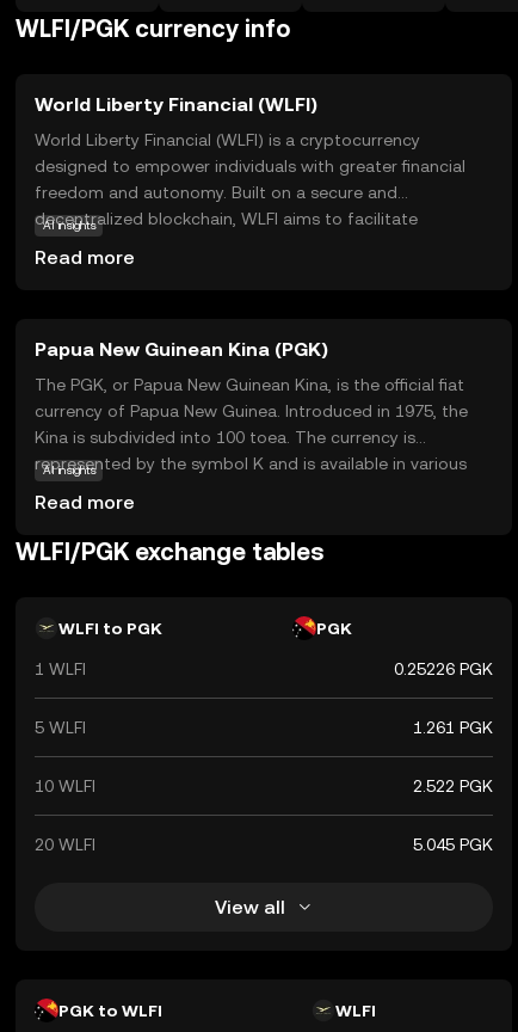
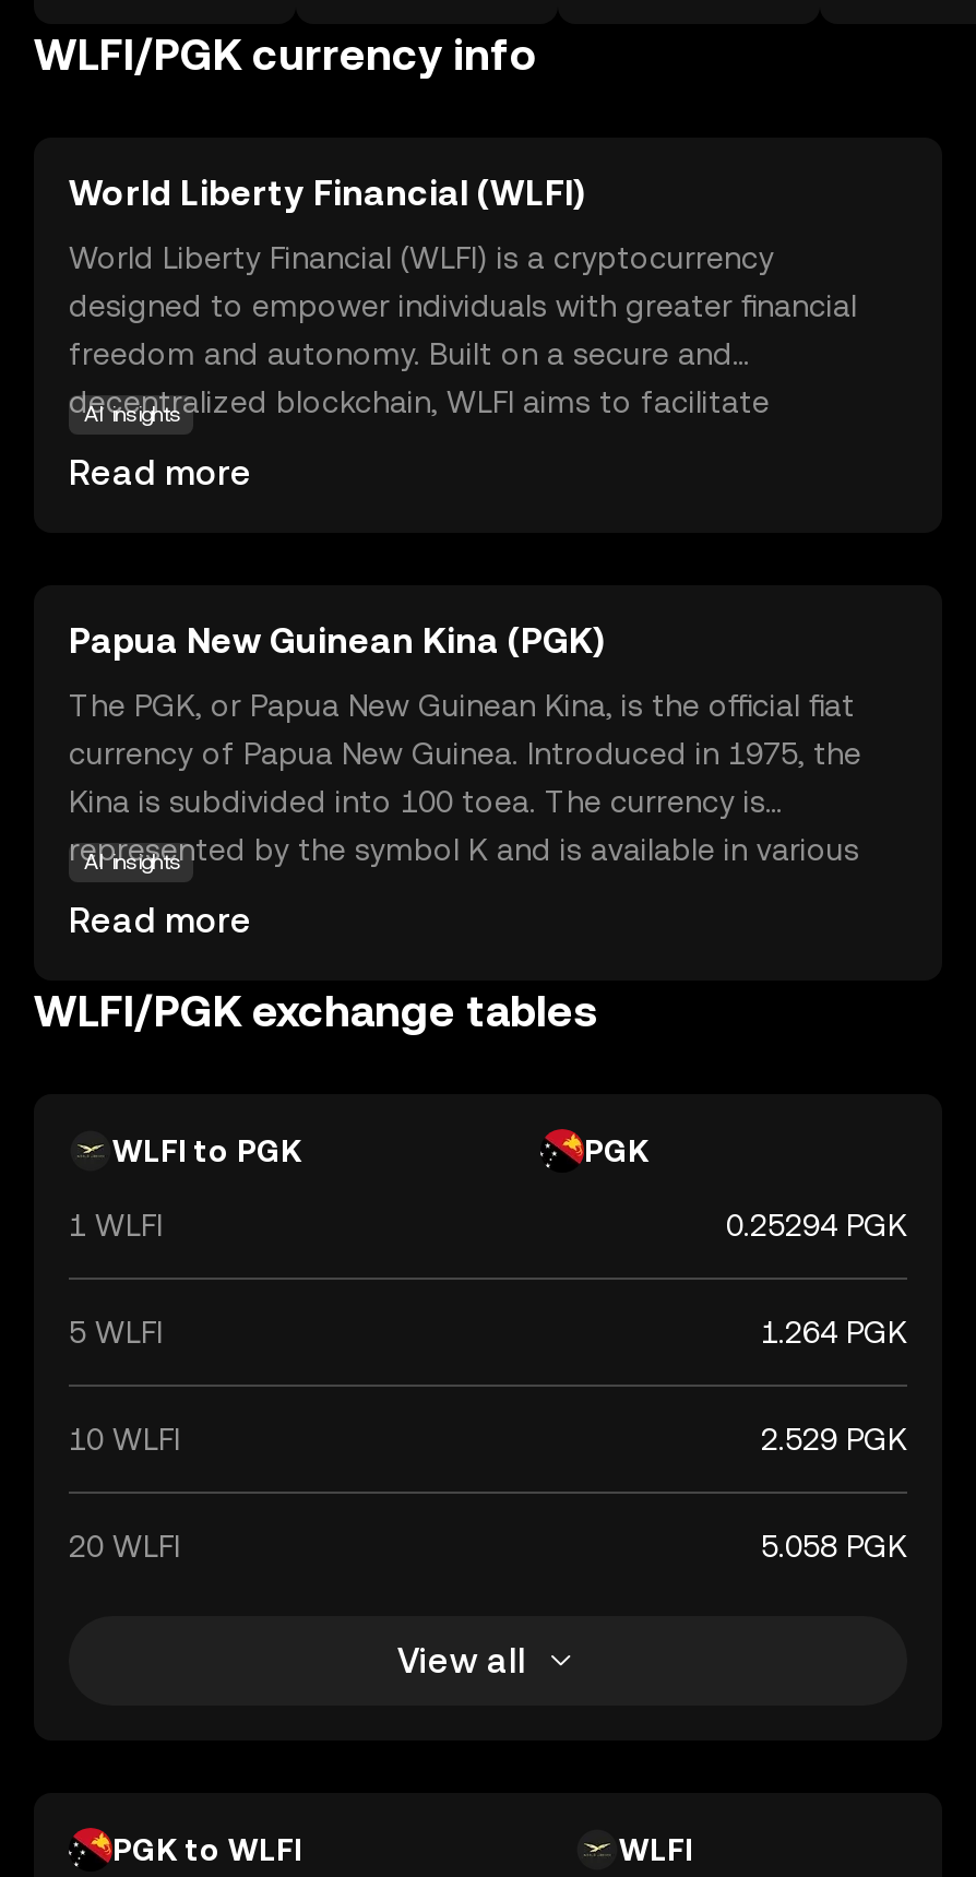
[394,659,493,678] 0.25226 PGK -> [726,1208,907,1243] 0.25294 PGK
[413,718,493,737] 1.261 PGK -> [761,1315,907,1350] 1.264 PGK
[413,776,493,795] 2.522 PGK -> [761,1422,907,1457] 2.529 PGK
[413,835,493,854] 5.045 PGK -> [761,1529,907,1564] 5.058 PGK

